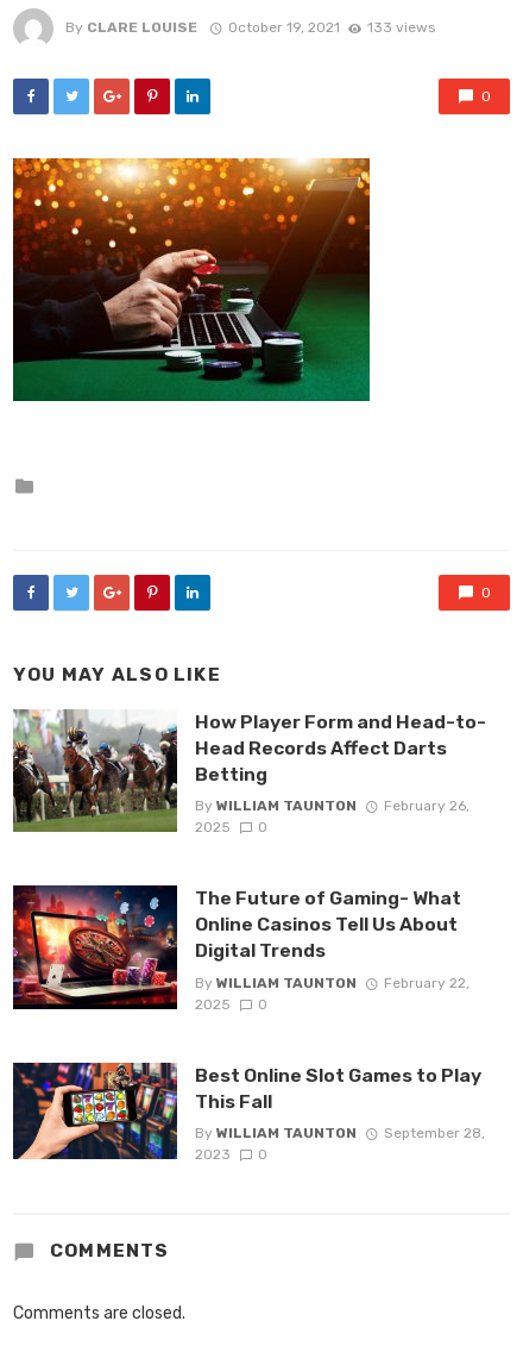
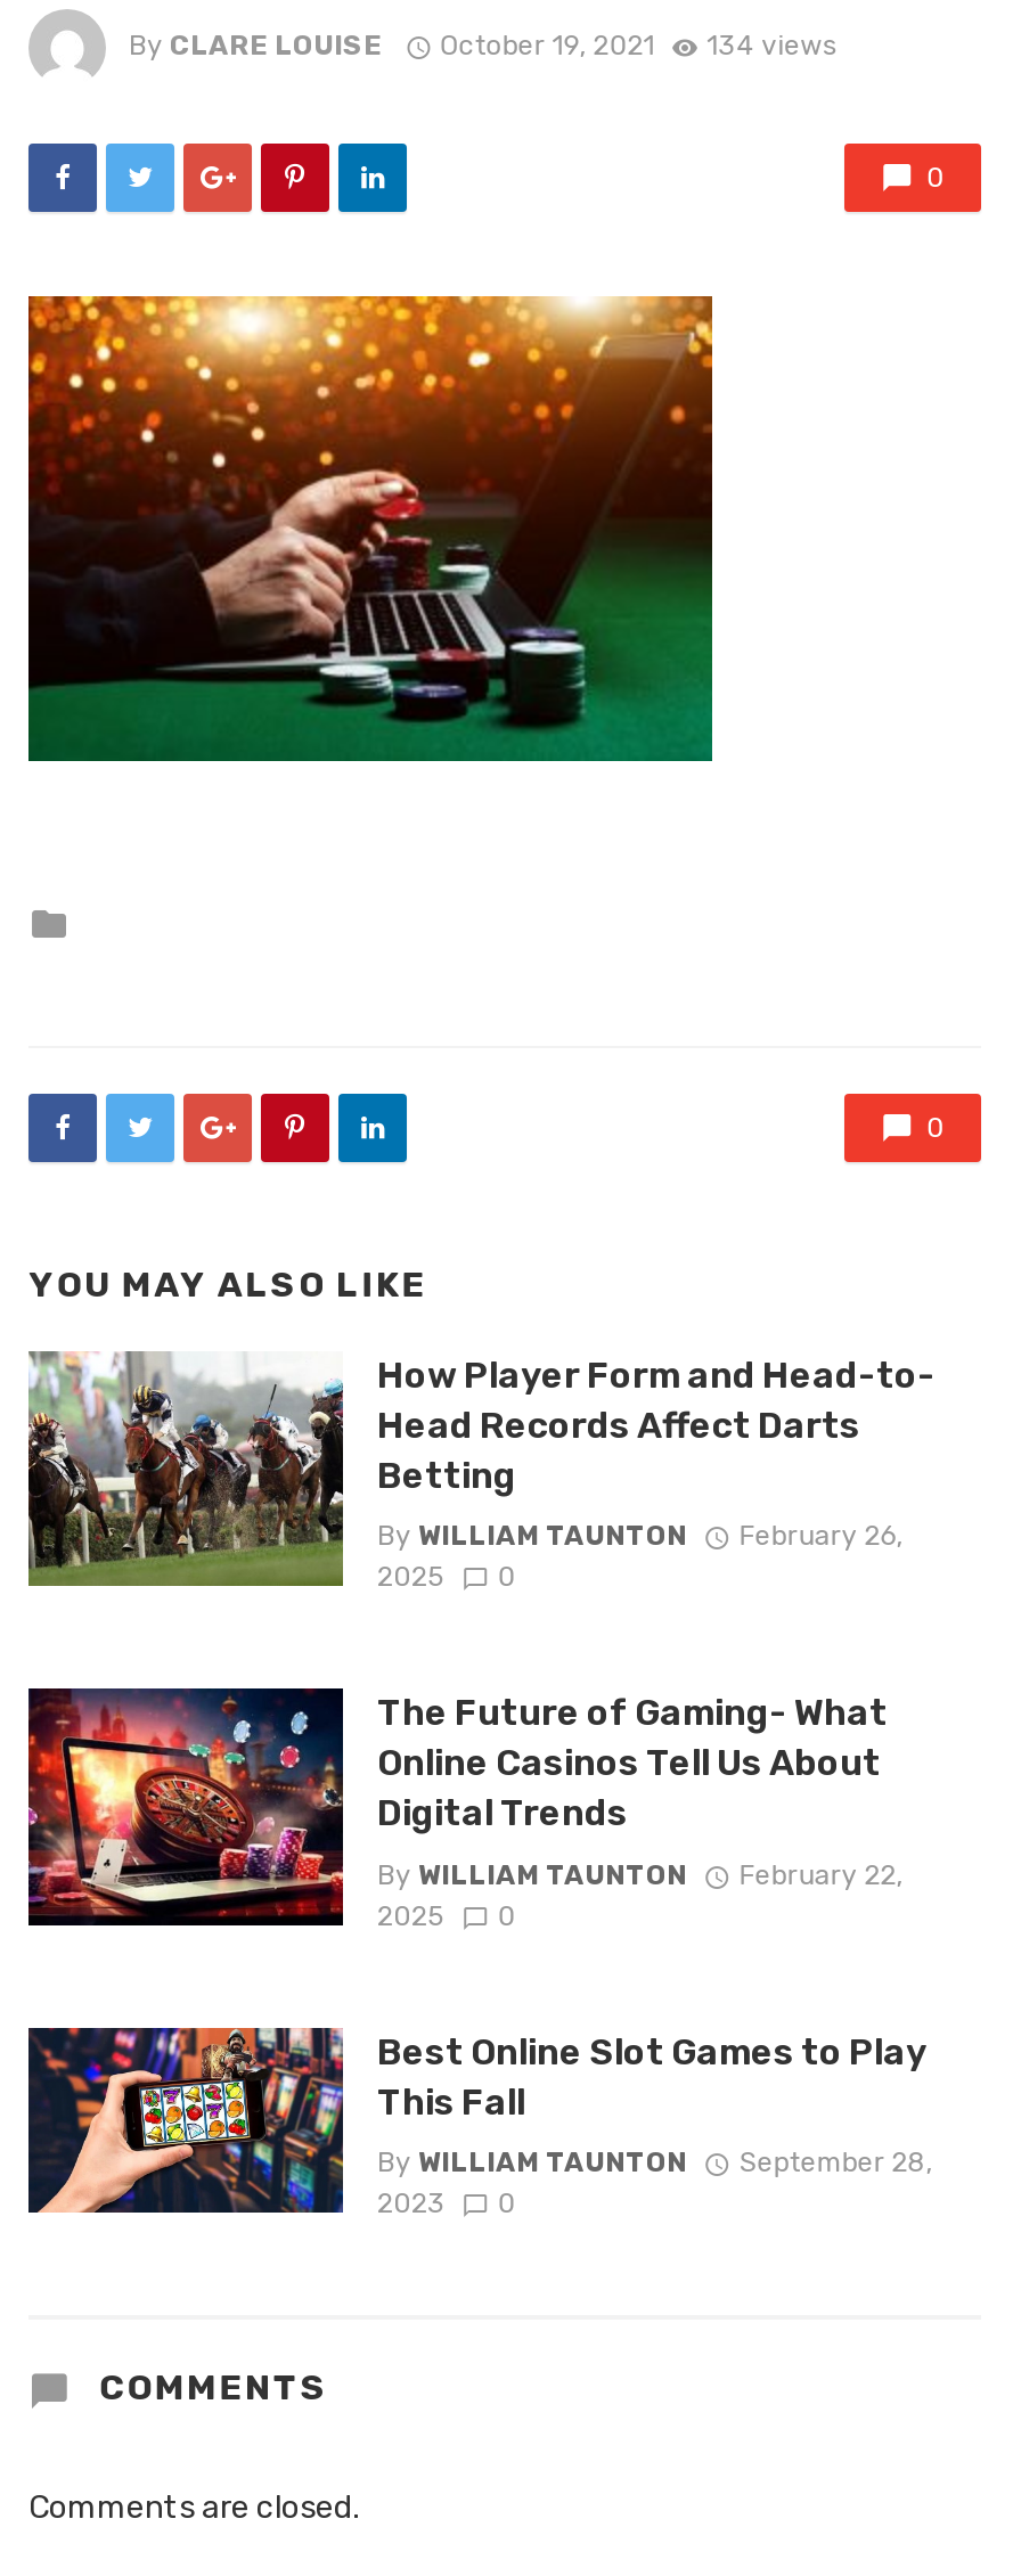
[65,20,435,36] By CLARE LOUISE October 19, 2021 133 views -> [129,31,837,63] By CLARE LOUISE October 19, 2021 134 views

